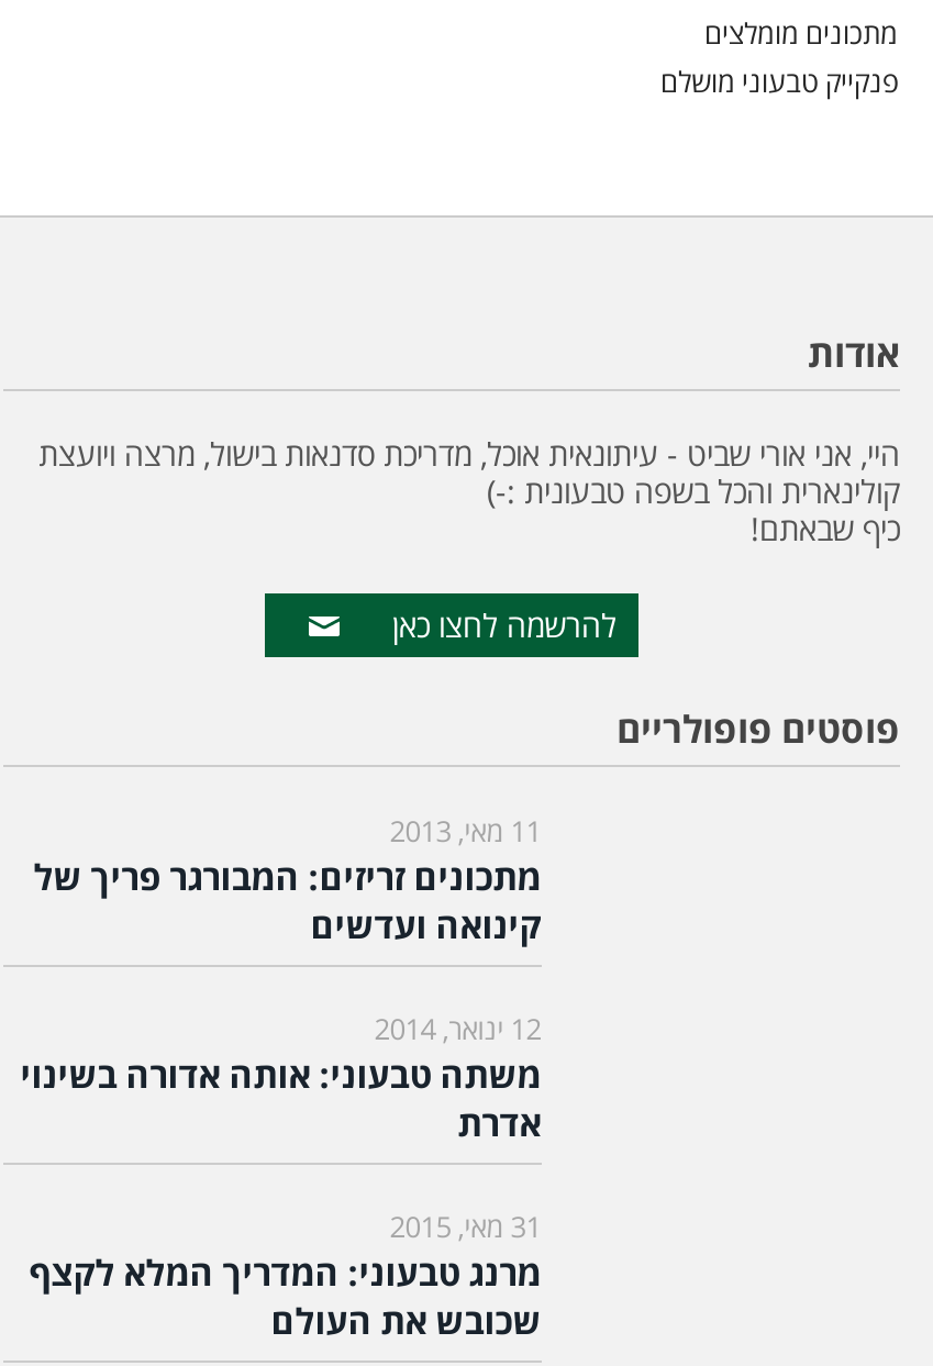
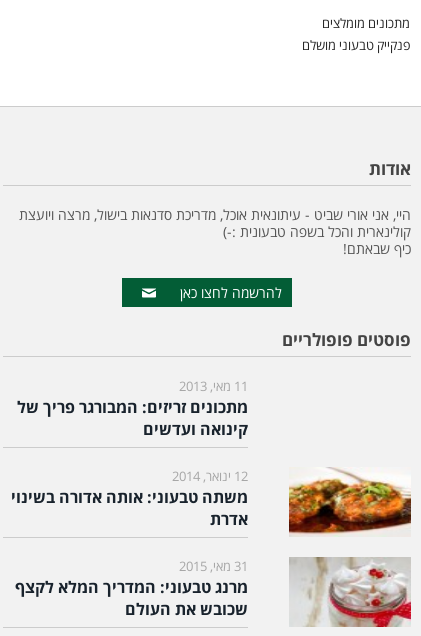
none -> [288,468,412,535] [image]
none -> [289,556,412,628] [image]

